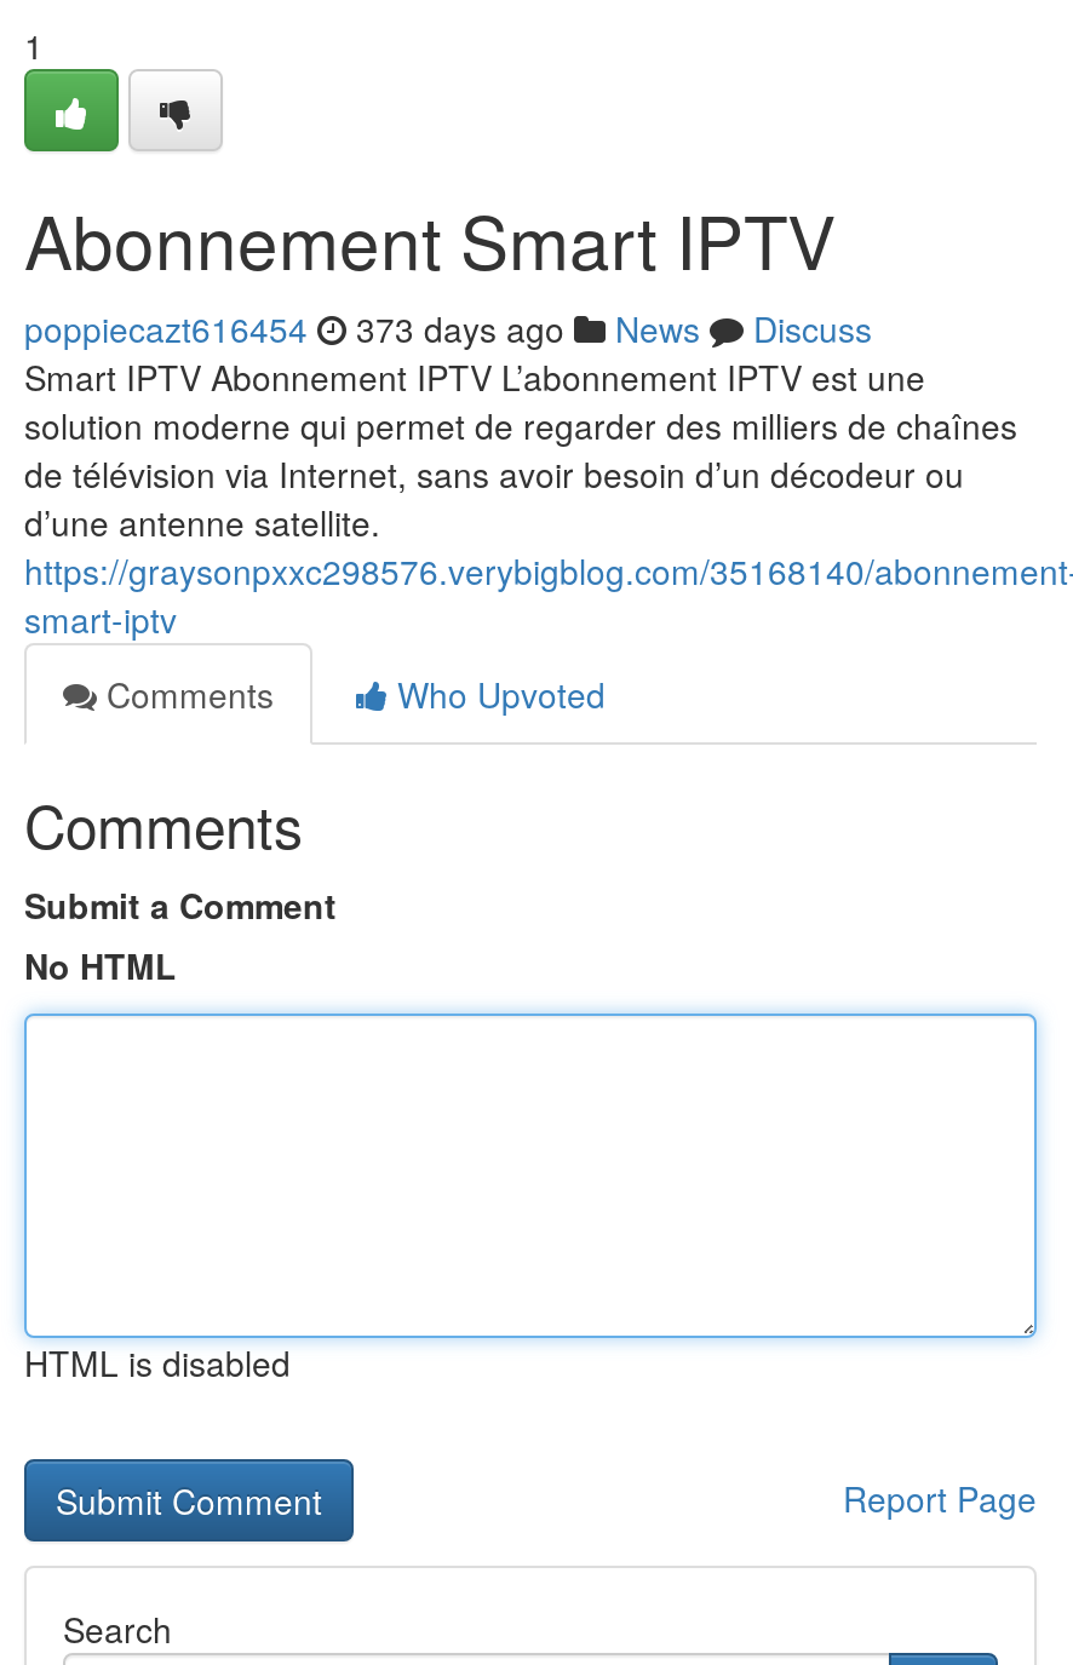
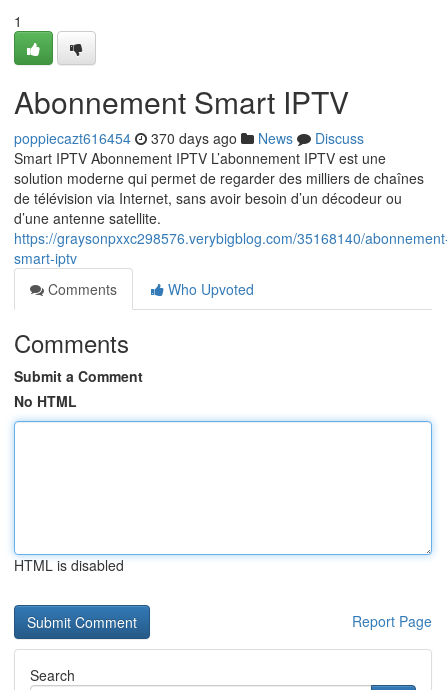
[24,304,872,352] poppiecazt616454 373 days ago News Discuss -> [14,128,364,148] poppiecazt616454 370 days ago News Discuss

